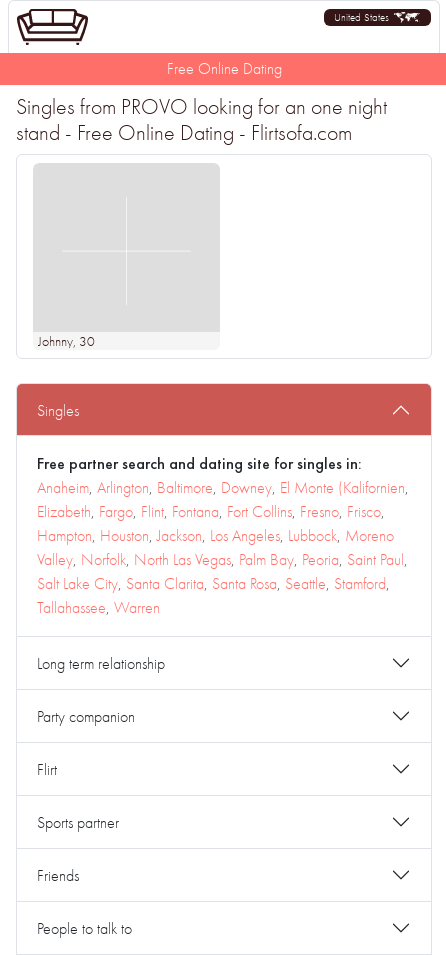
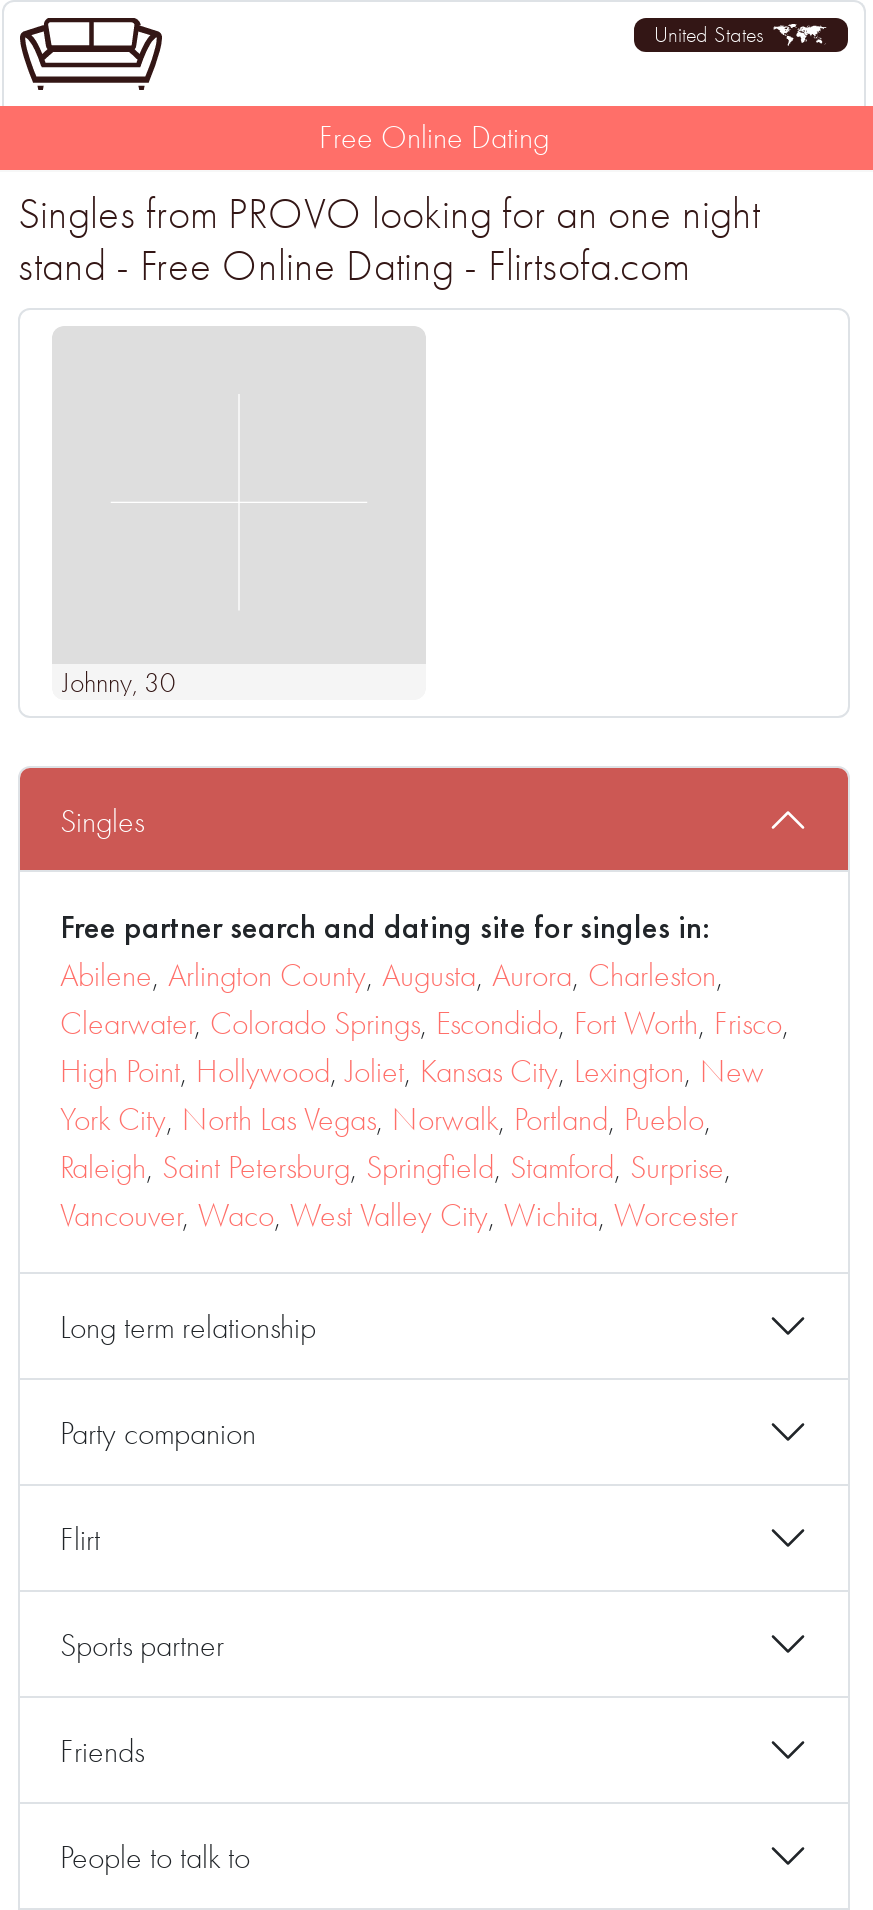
[37,477,409,618] Anaheim, Arlington, Baltimore, Downey, El Monte (Kalifornien, | Elizabeth, Fargo, Flint, Fontana, Fort Collins, Fresno, Frisco, | Hampton, Houston, Jackson, Los Angeles, Lubbock, Moreno | Valley, Norfolk, North Las Vegas, Palm Bay, Peoria, Saint Paul, | Salt Lake City, Santa Clarita, Santa Rosa, Seattle, Stamford, | Tallahassee, Warren -> [60,954,790,1236] Abilene, Arlington County, Augusta, Aurora, Charleston, | Clearwater, Colorado Springs, Escondido, Fort Worth, Frisco, | High Point, Hollywood, Joliet, Kansas City, Lexington, New | York City, North Las Vegas, Norwalk, Portland, Pueblo, | Raleigh, Saint Petersburg, Springfield, Stamford, Surprise, | Vancouver, Waco, West Valley City, Wichita, Worcester

